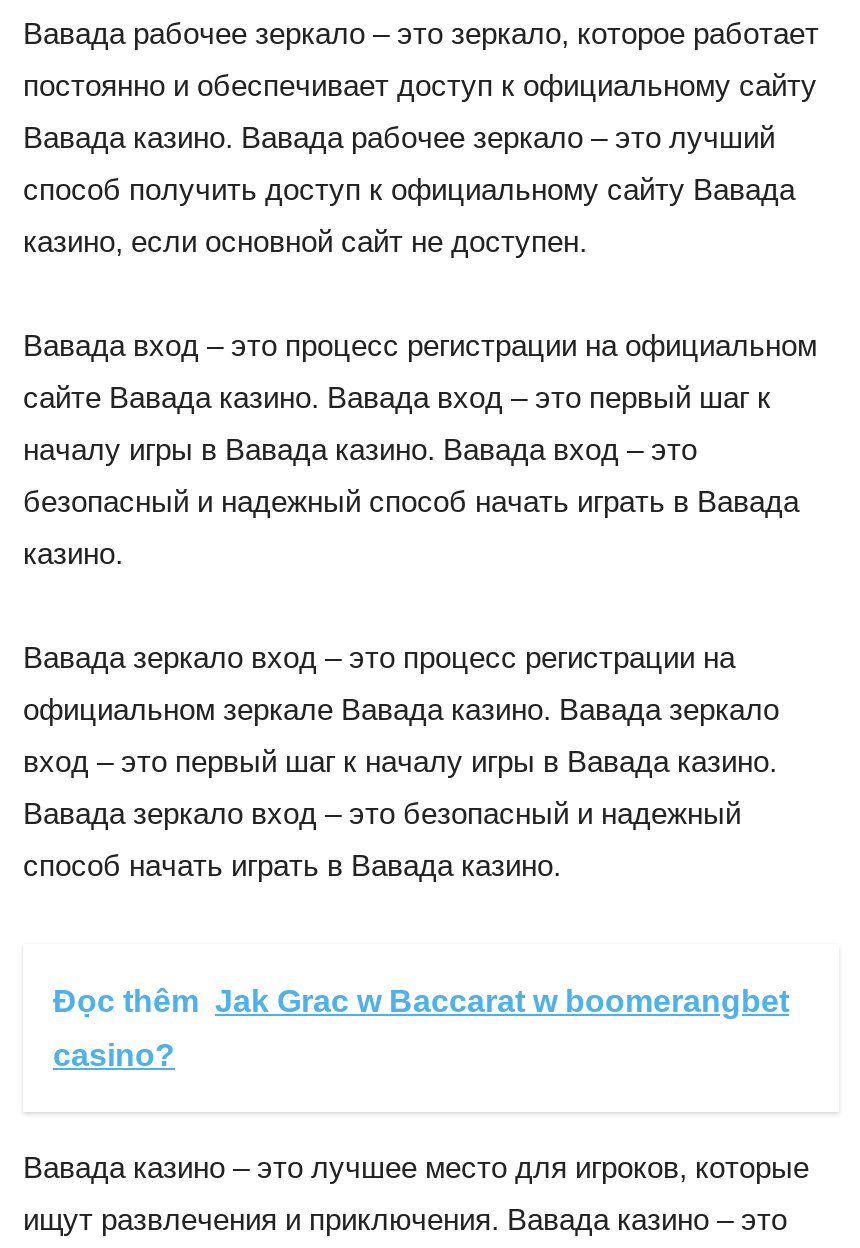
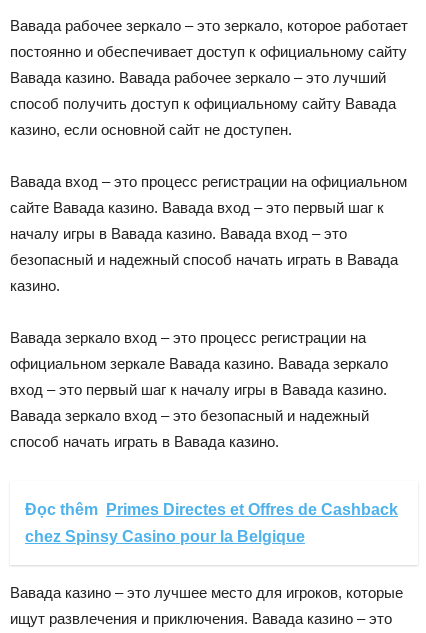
[53,984,789,1018] Đọc thêm Jak Grac w Baccarat w boomerangbet -> [25,501,398,518] Đọc thêm Primes Directes et Offres de Cashback
[53,1038,175,1072] casino? -> [25,528,305,545] chez Spinsy Casino pour la Belgique

